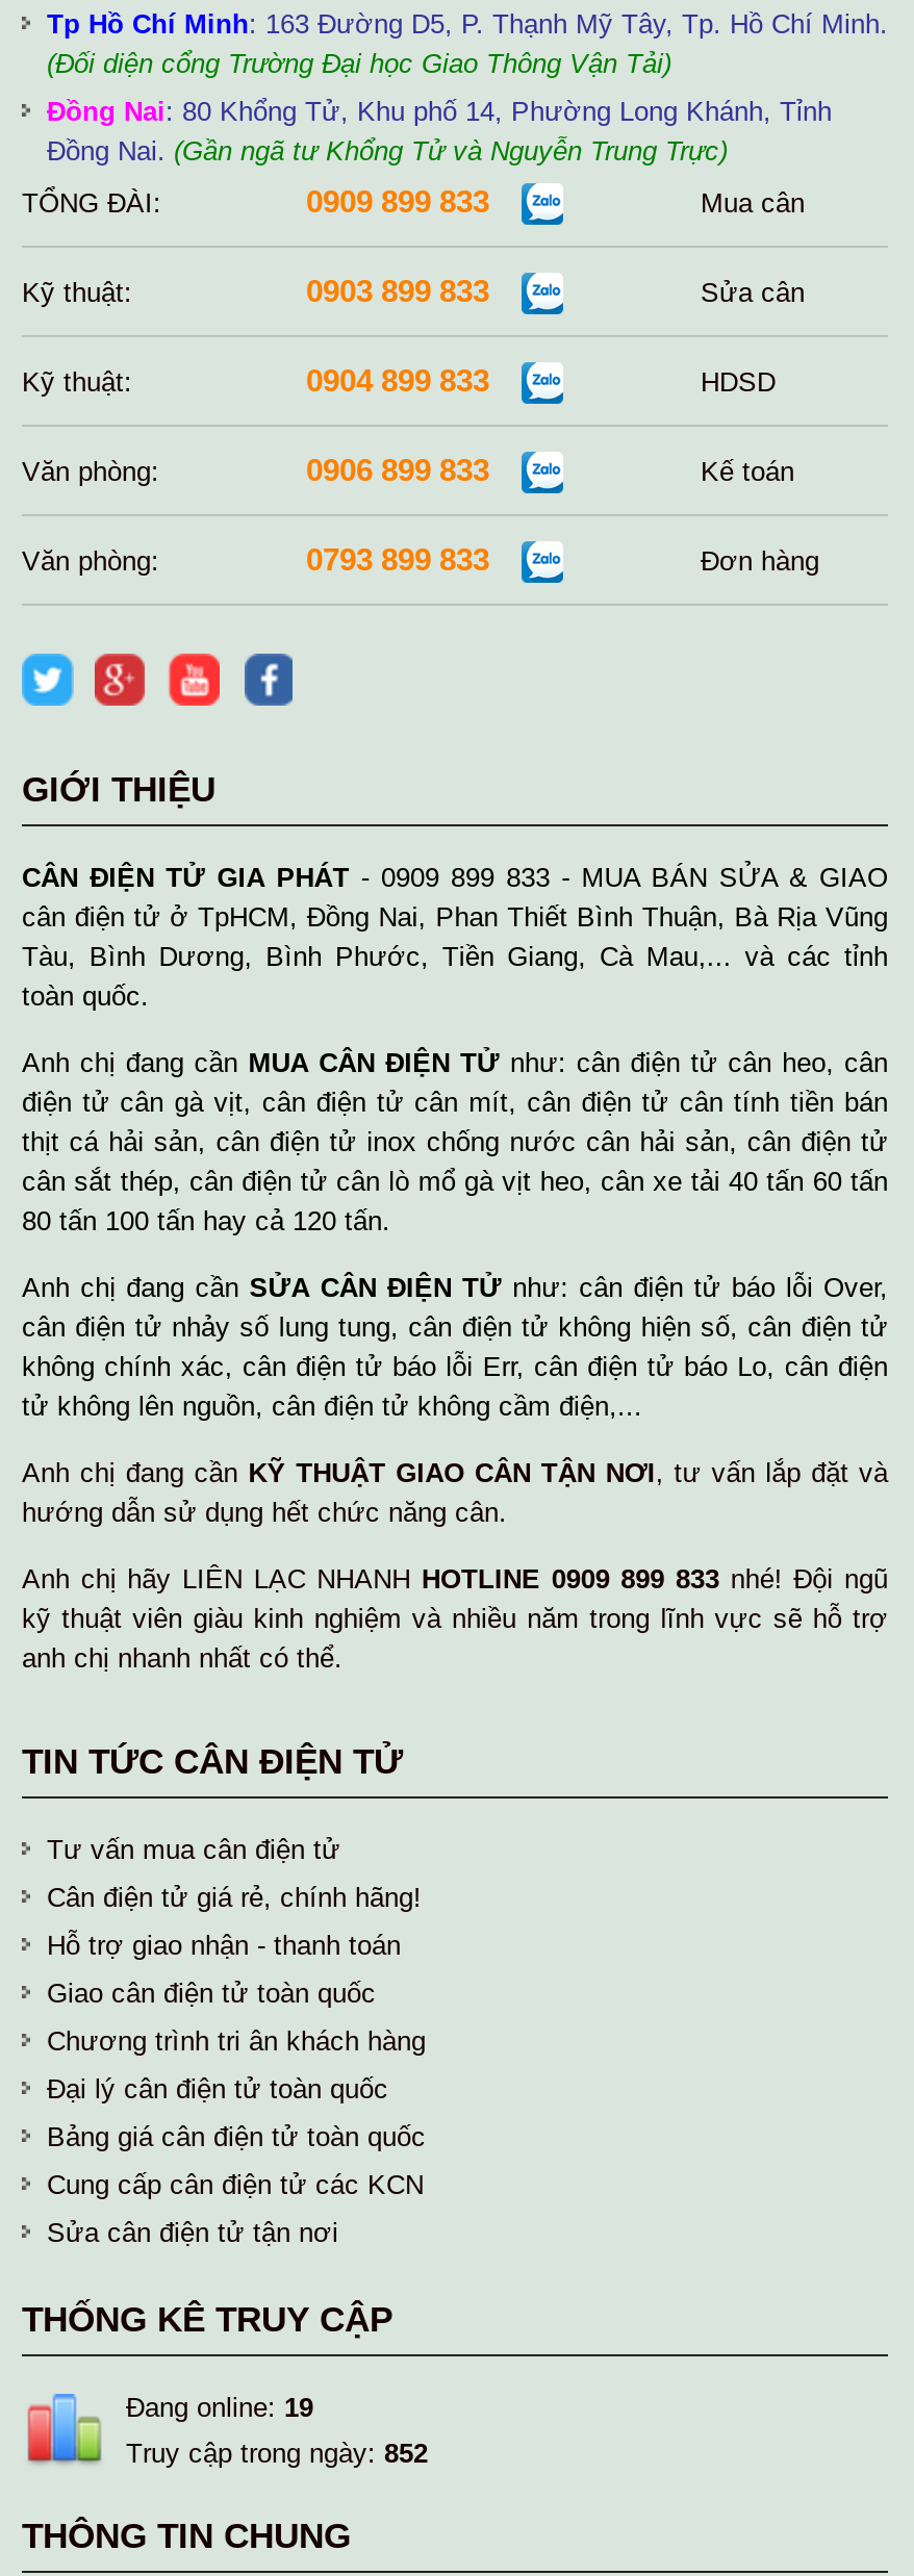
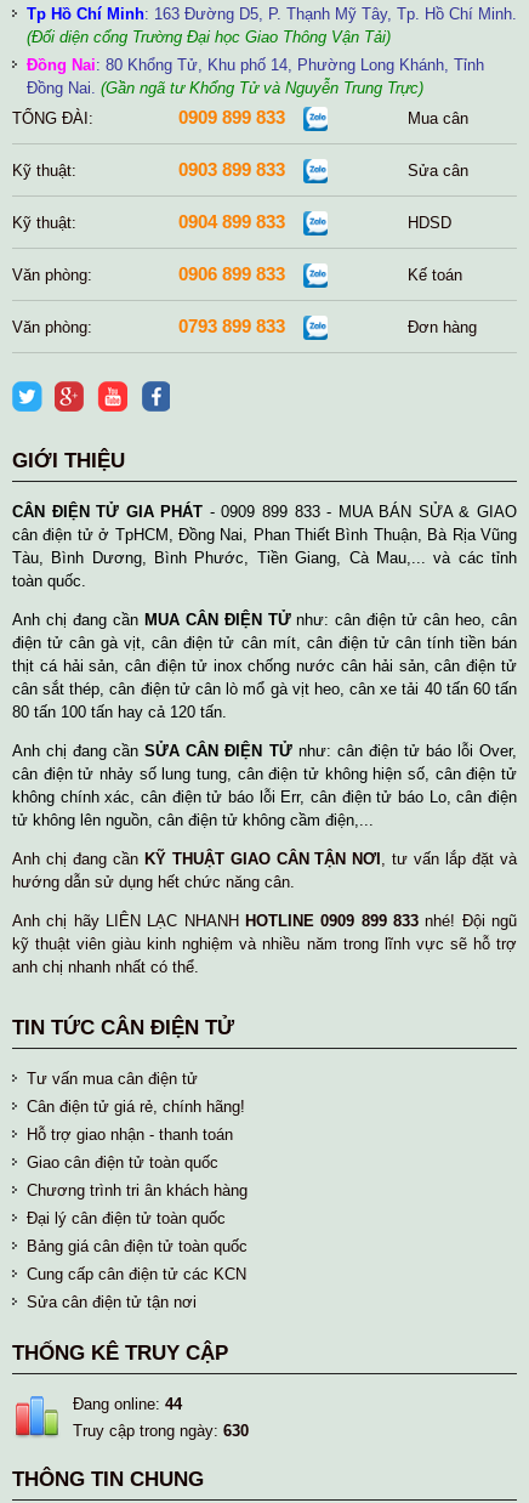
[126,2392,313,2423] Đang online: 19 -> [73,1395,182,1413] Đang online: 44
[126,2438,428,2469] Truy cập trong ngày: 852 -> [73,1422,249,1440] Truy cập trong ngày: 630

